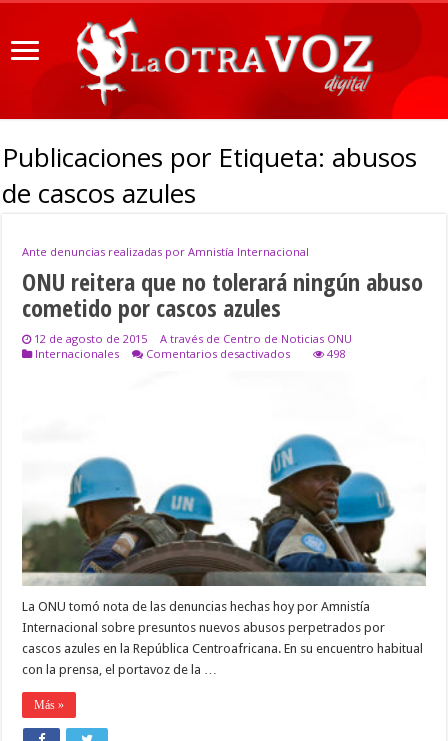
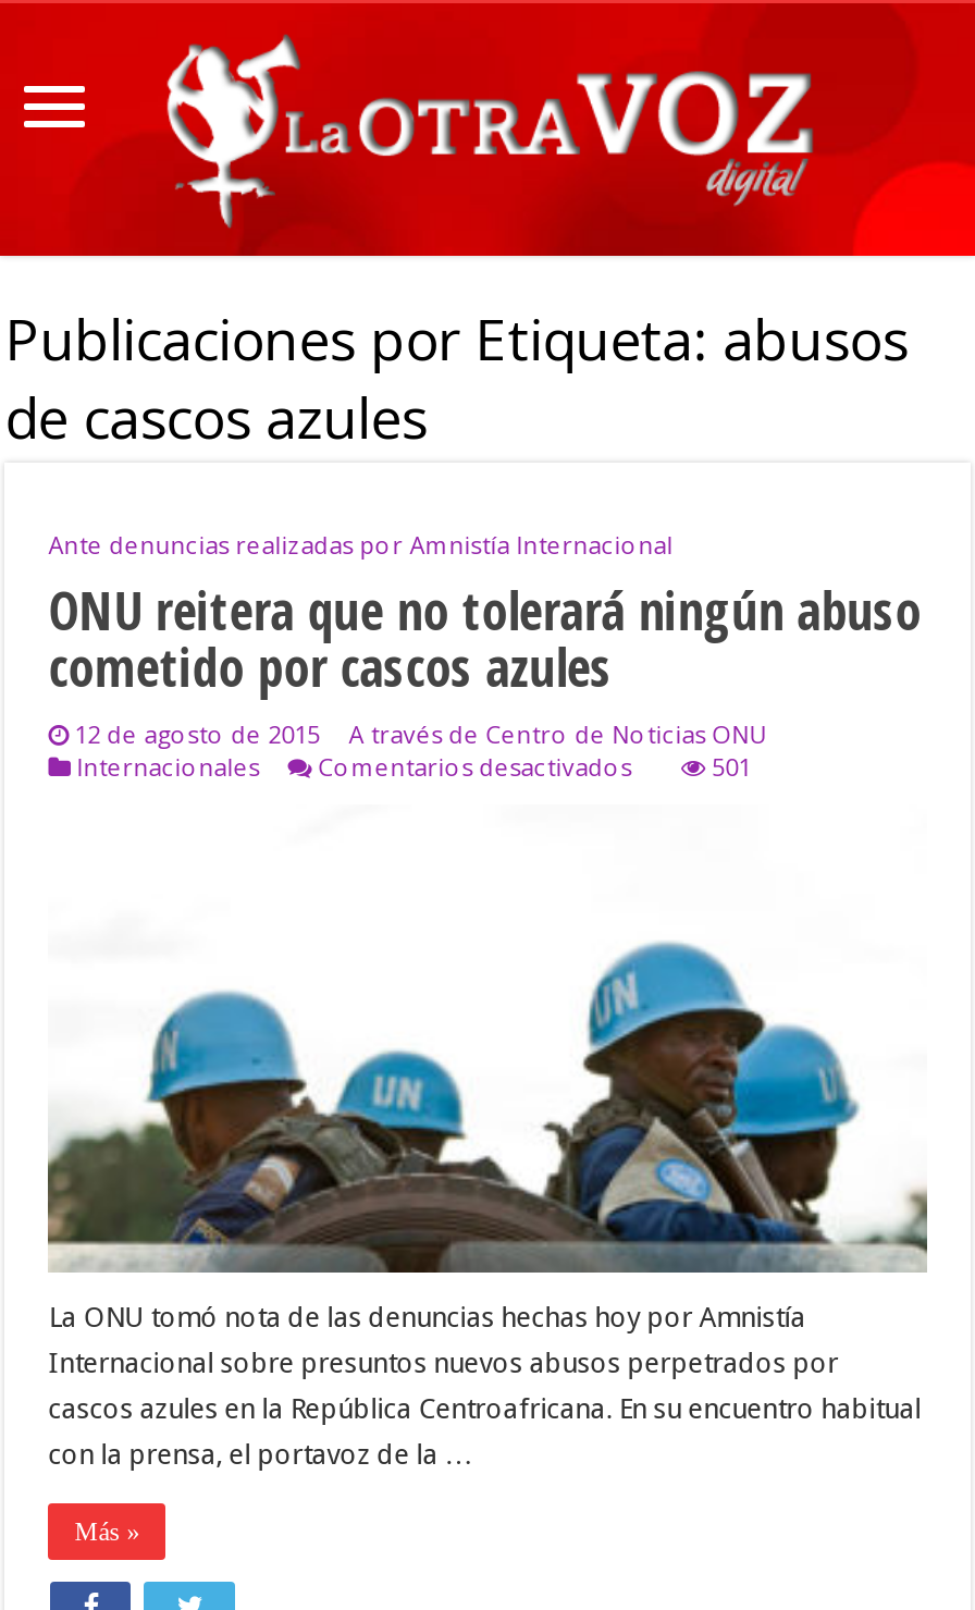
[327,346,345,361] 498 -> [712,750,751,783] 501

